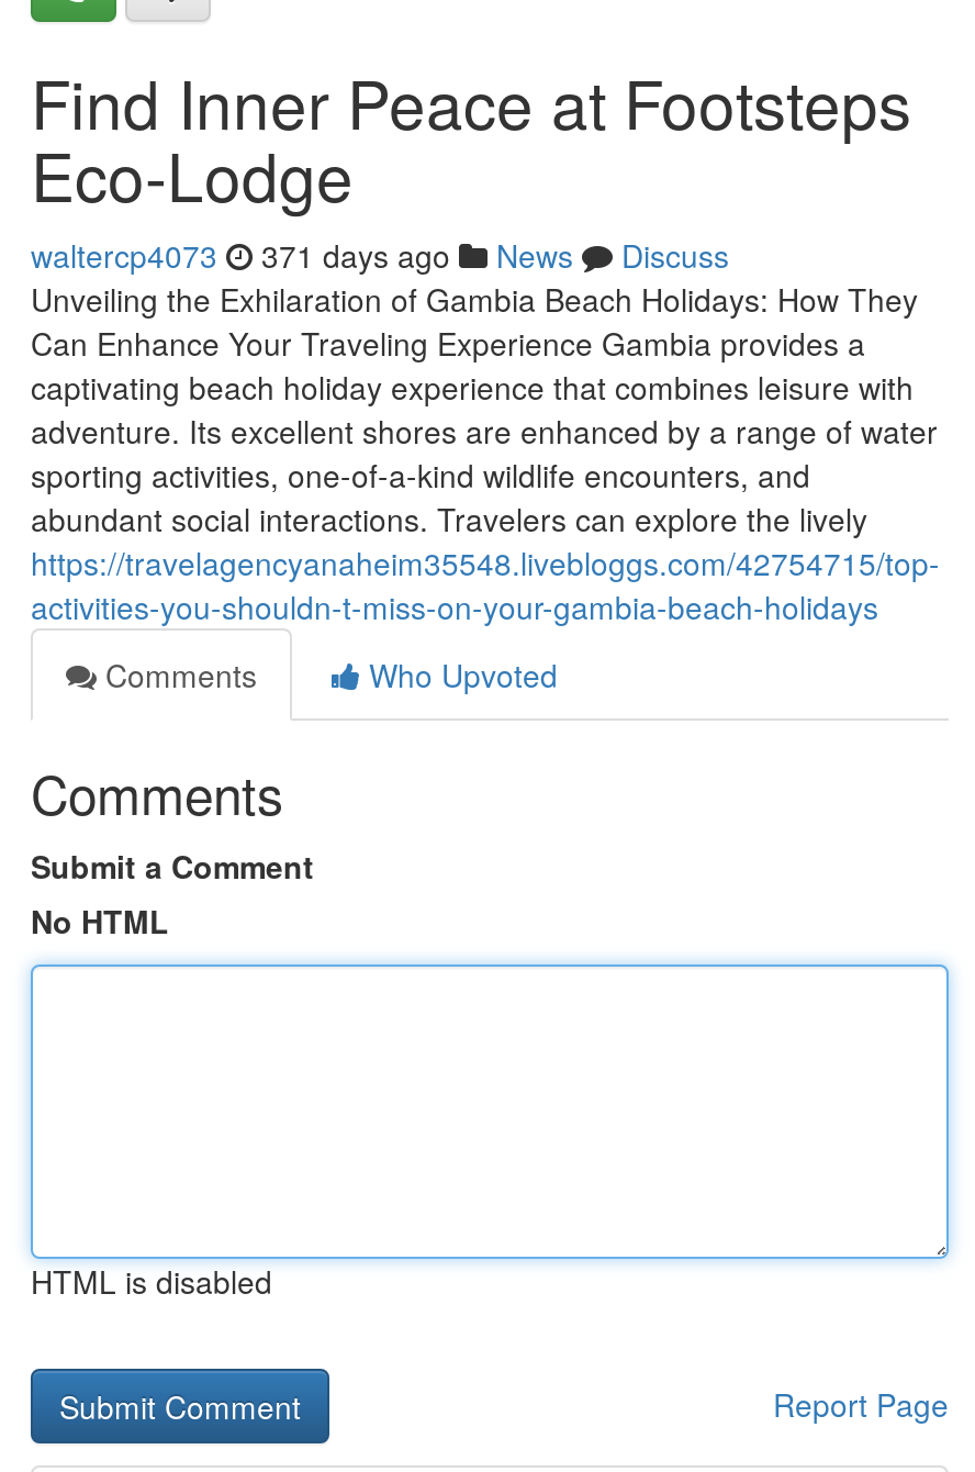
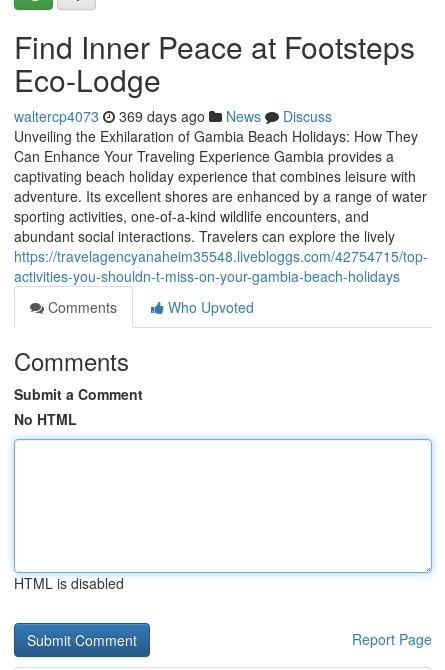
[31,233,729,277] waltercp4073 371 days ago News Discuss -> [14,106,332,126] waltercp4073 369 days ago News Discuss

